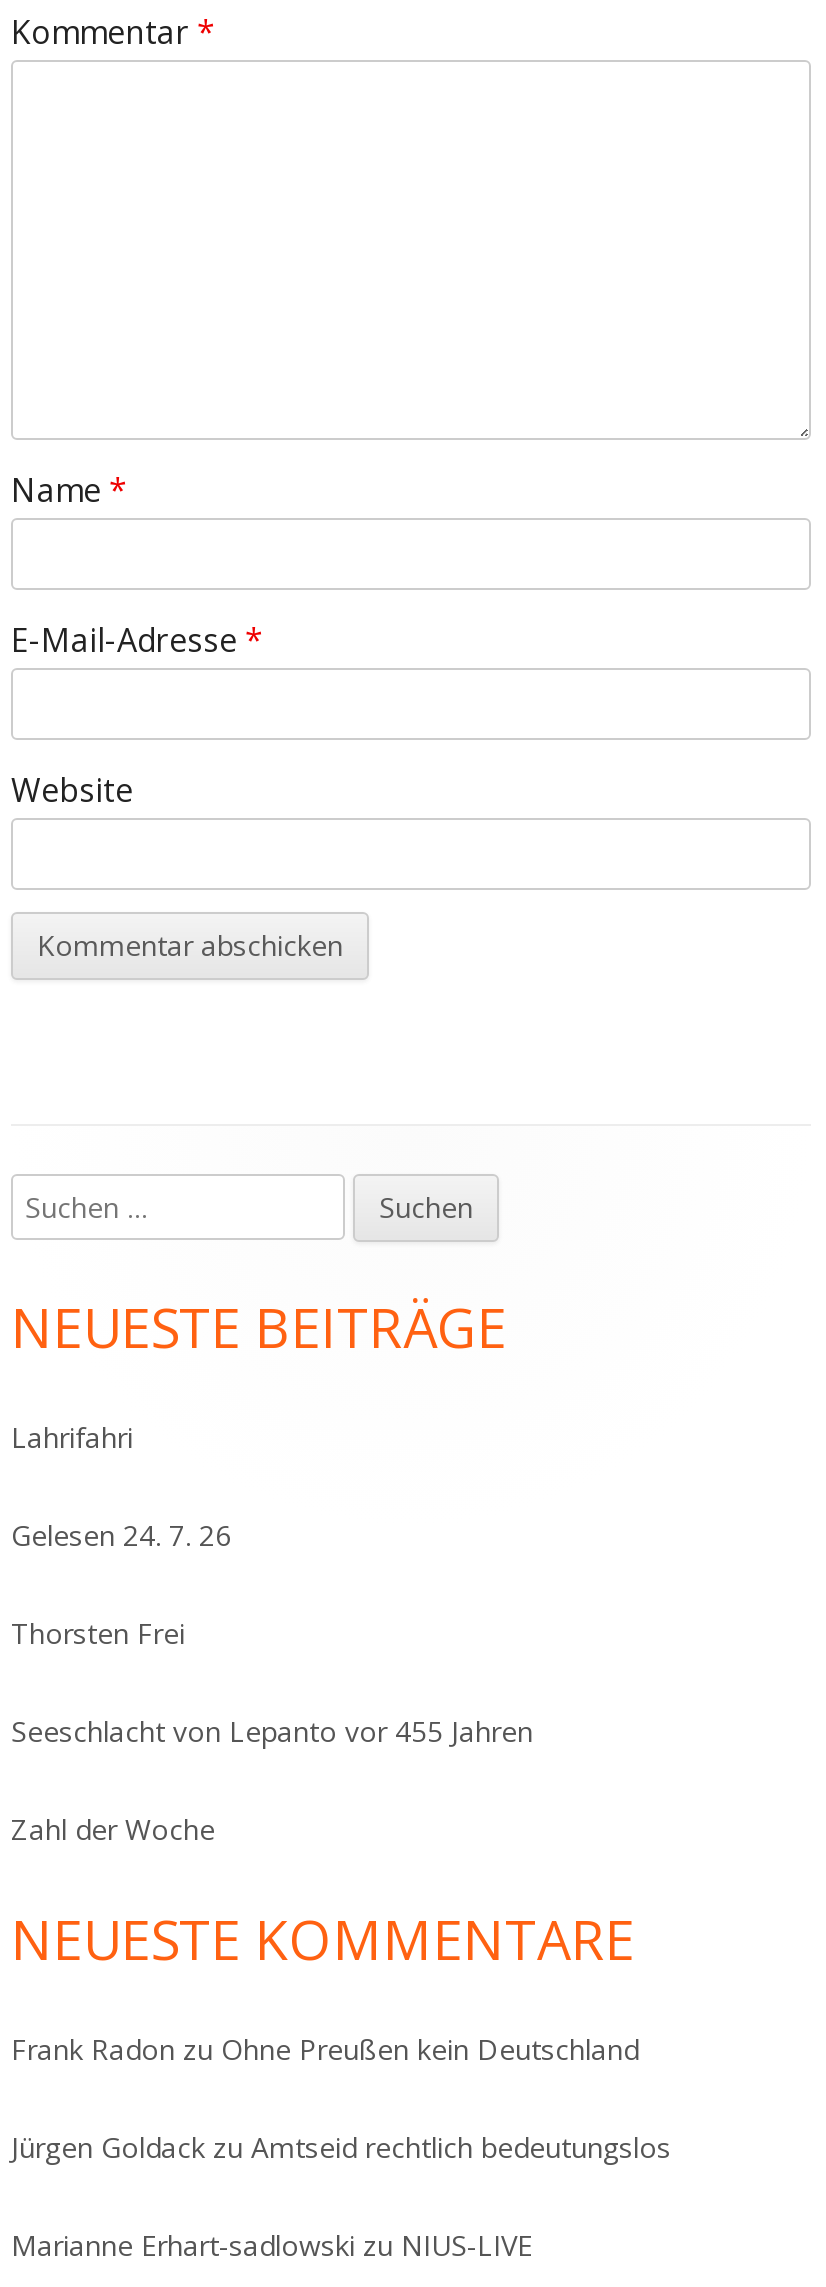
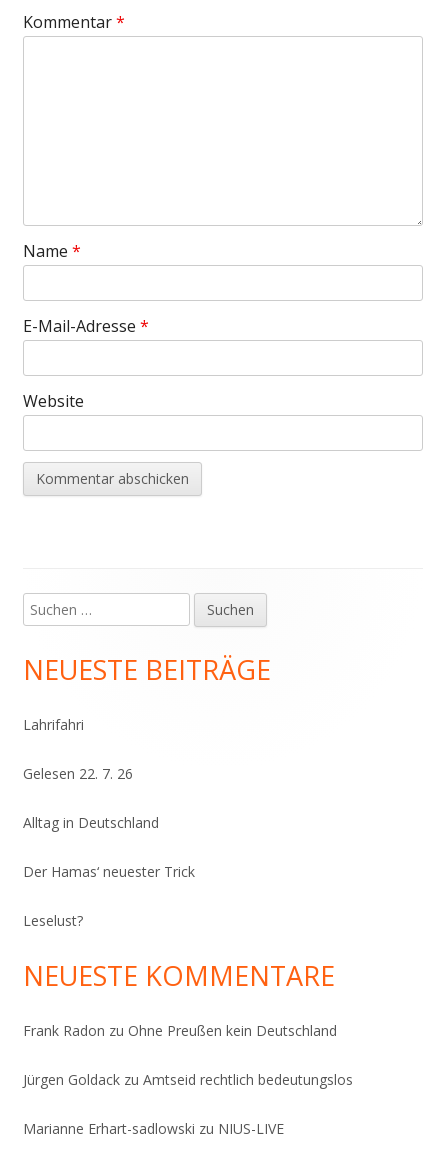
[11,1516,231,1554] Gelesen 24. 7. 26 -> [23,764,133,783] Gelesen 22. 7. 26
[11,1614,185,1652] Thorsten Frei -> [23,813,159,832] Alltag in Deutschland
[11,1712,533,1750] Seeschlacht von Lepanto vor 455 Jahren -> [23,862,195,881] Der Hamas‘ neuester Trick
[11,1810,215,1848] Zahl der Woche -> [23,911,83,930] Leselust?

